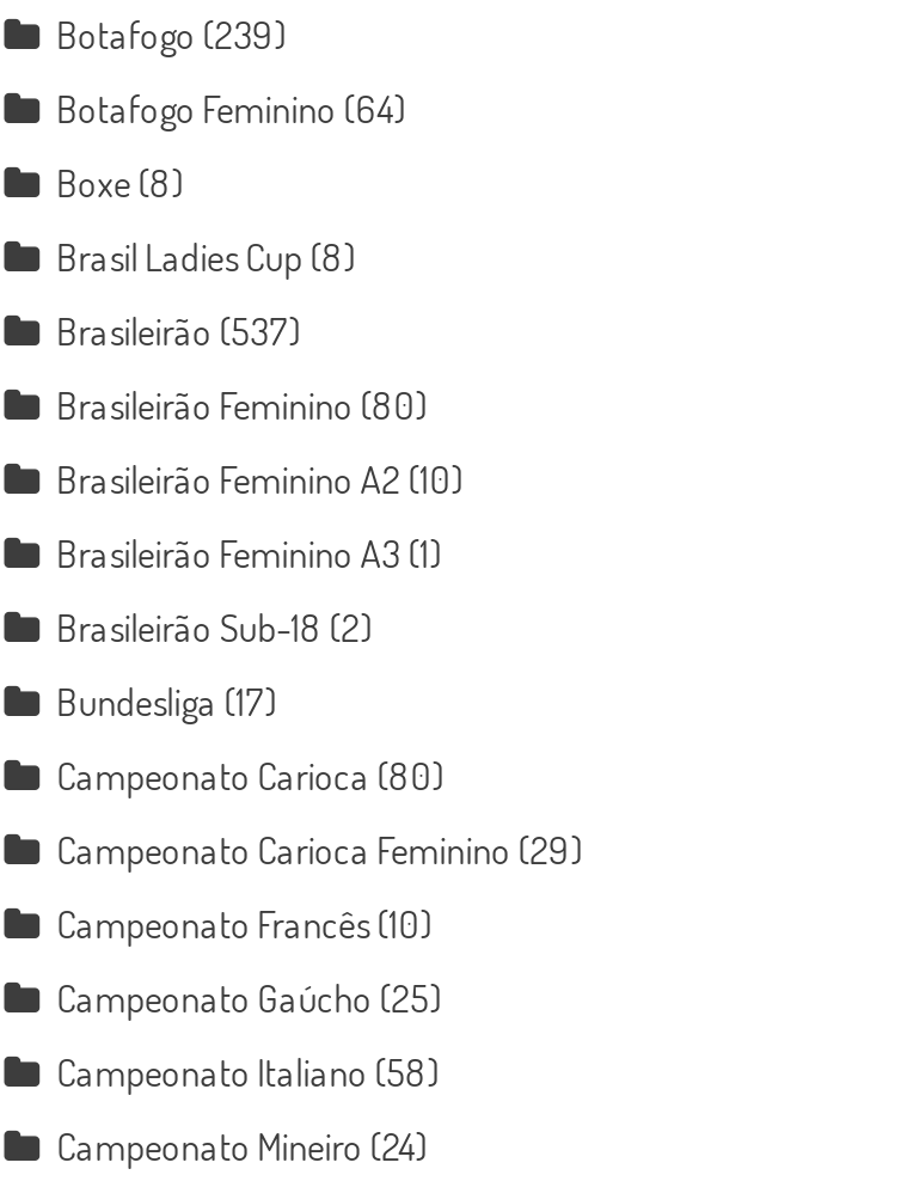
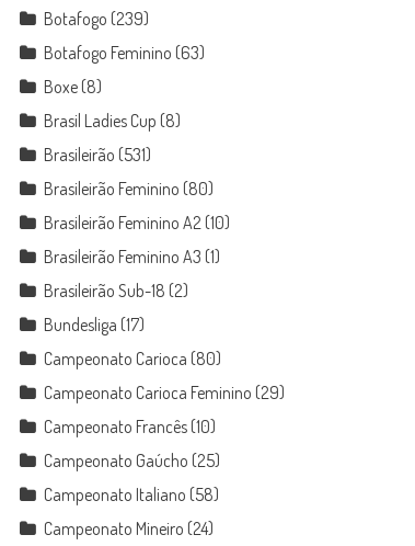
[57,85,406,133] Botafogo Feminino (64) -> [43,42,204,64] Botafogo Feminino (63)
[57,307,300,355] Brasileirão (537) -> [43,144,151,166] Brasileirão (531)

